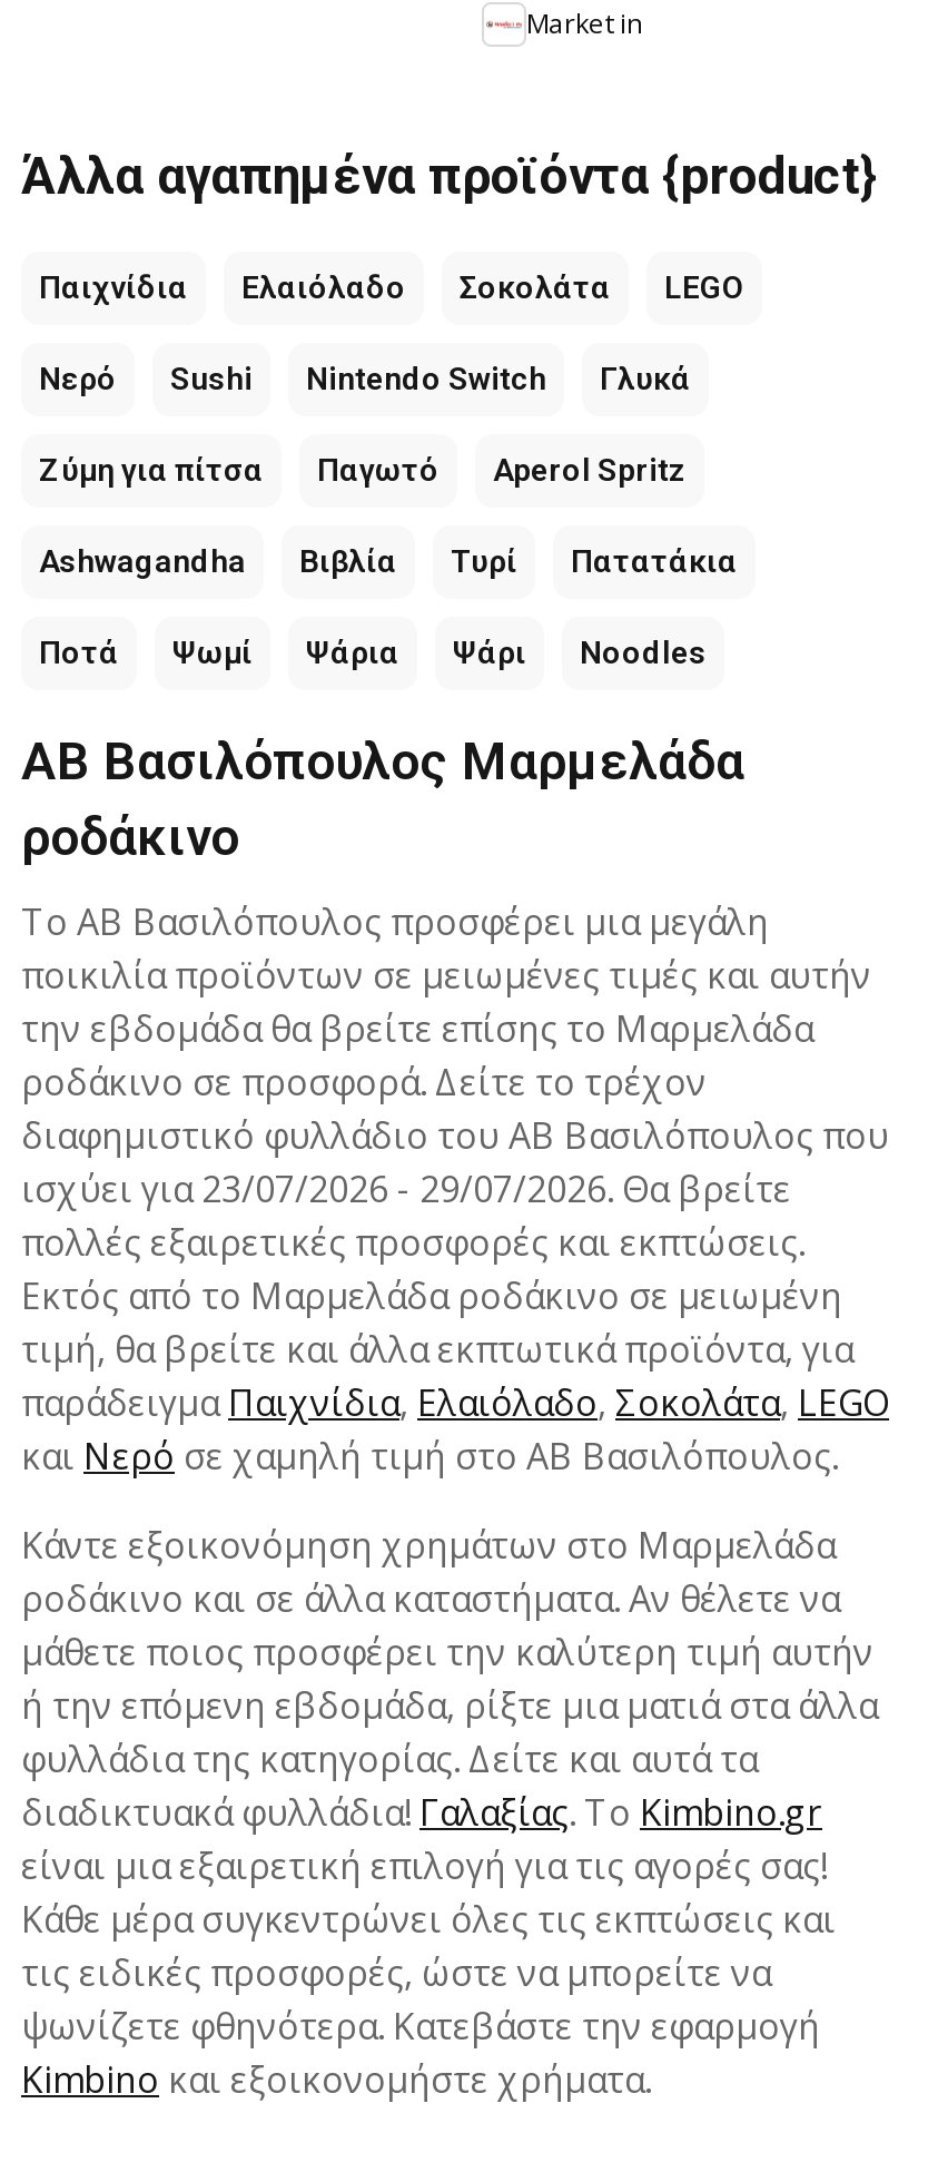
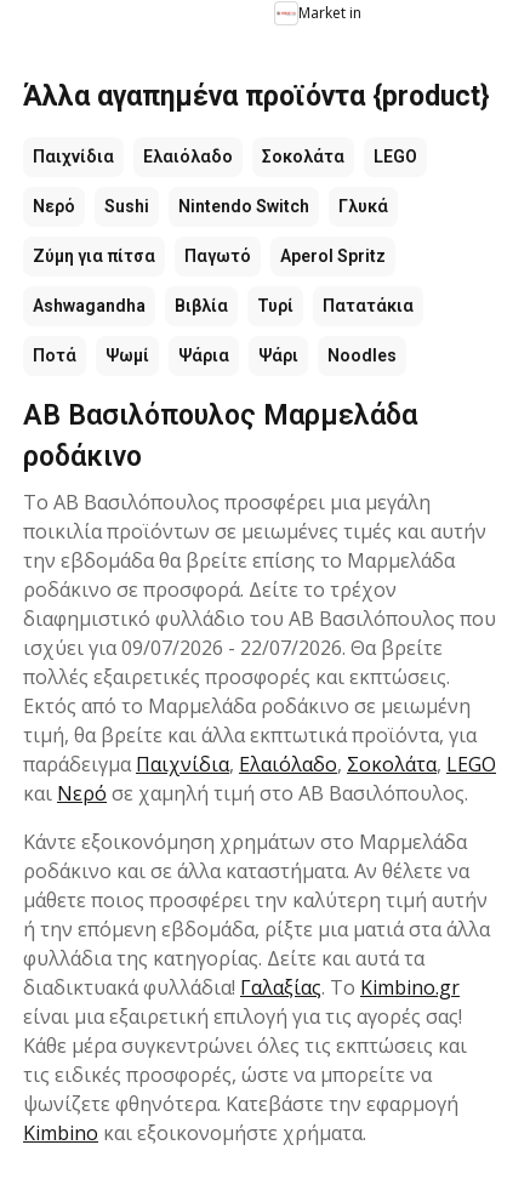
[21,1165,791,1214] ισχύει για 23/07/2026 - 29/07/2026. Θα βρείτε -> [23,635,443,662] ισχύει για 09/07/2026 - 22/07/2026. Θα βρείτε

